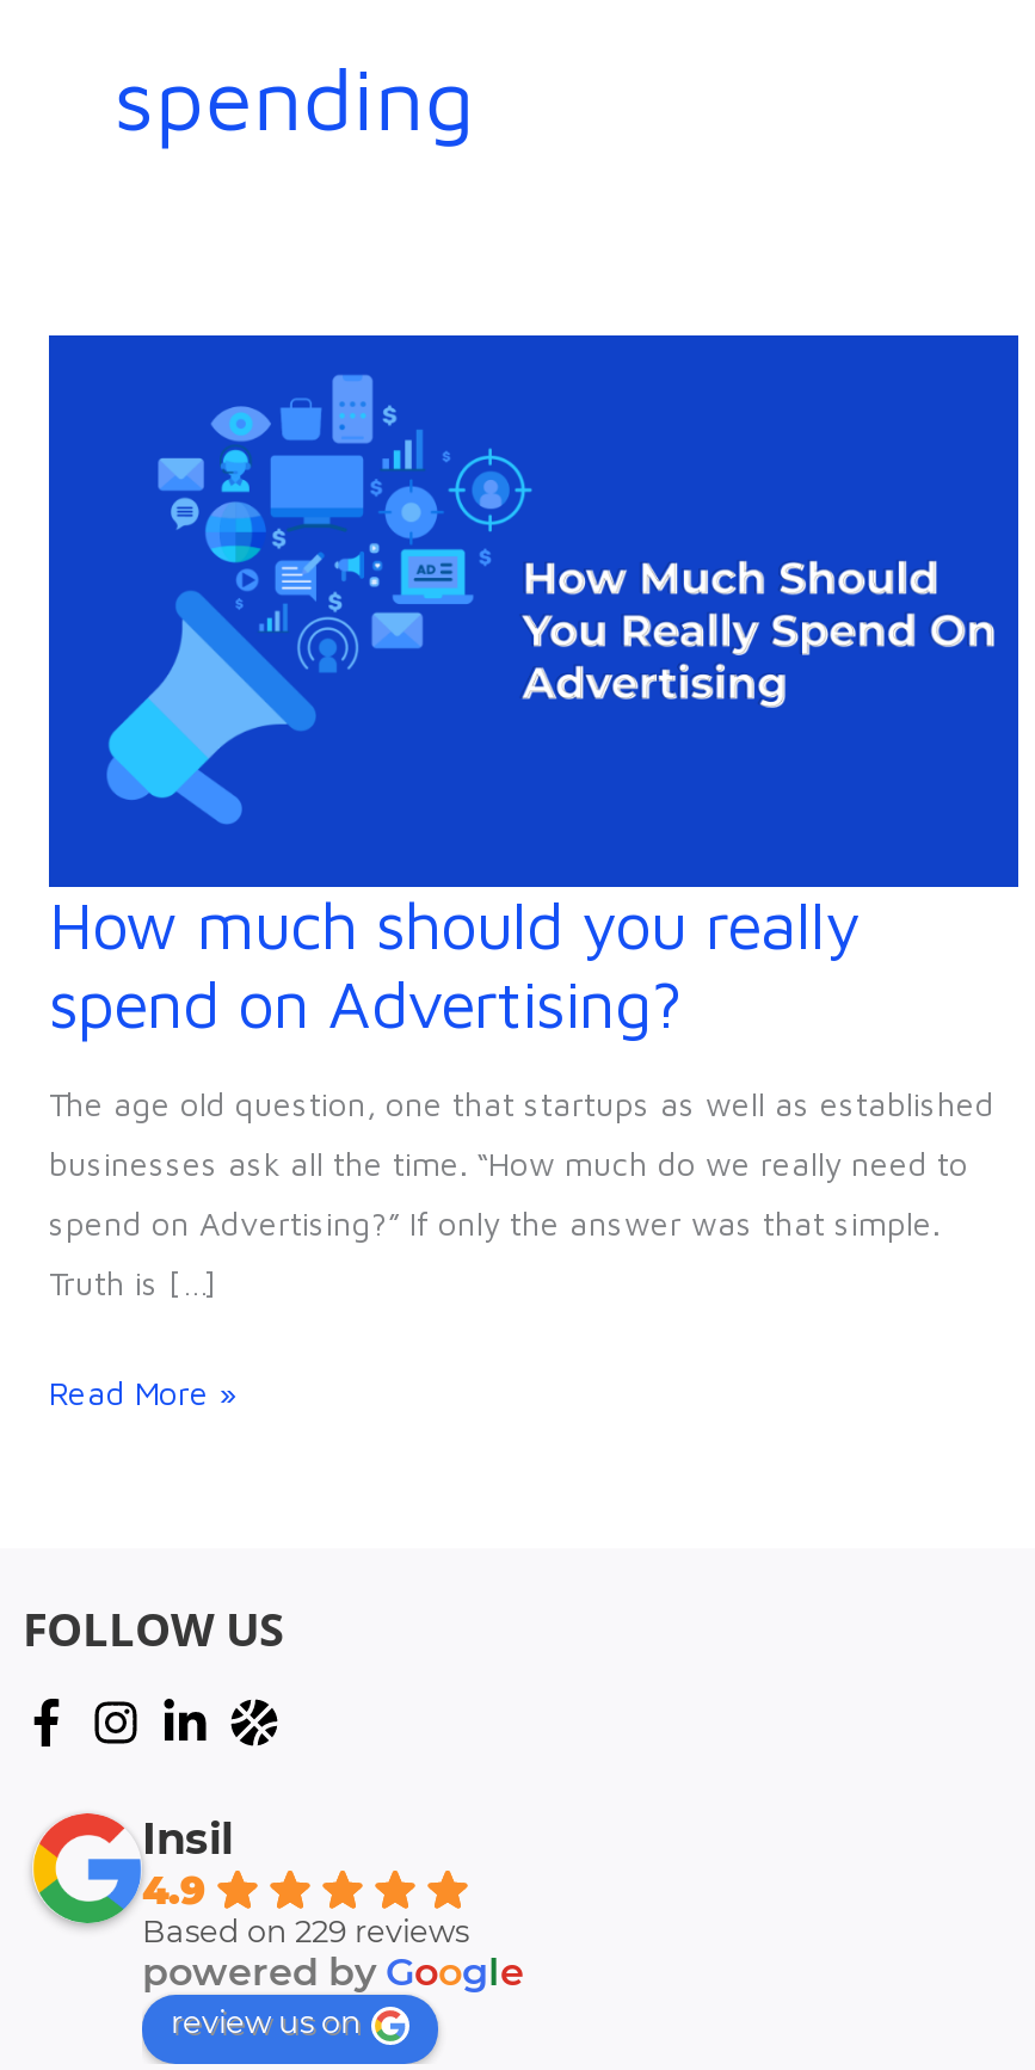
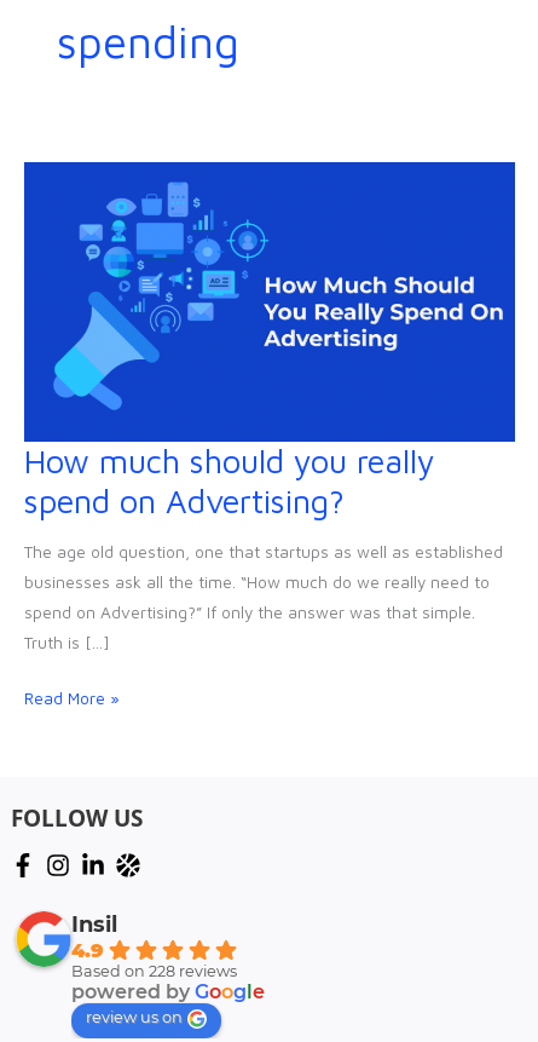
[142,1915,469,1951] Based on 229 reviews -> [71,963,237,981] Based on 228 reviews

